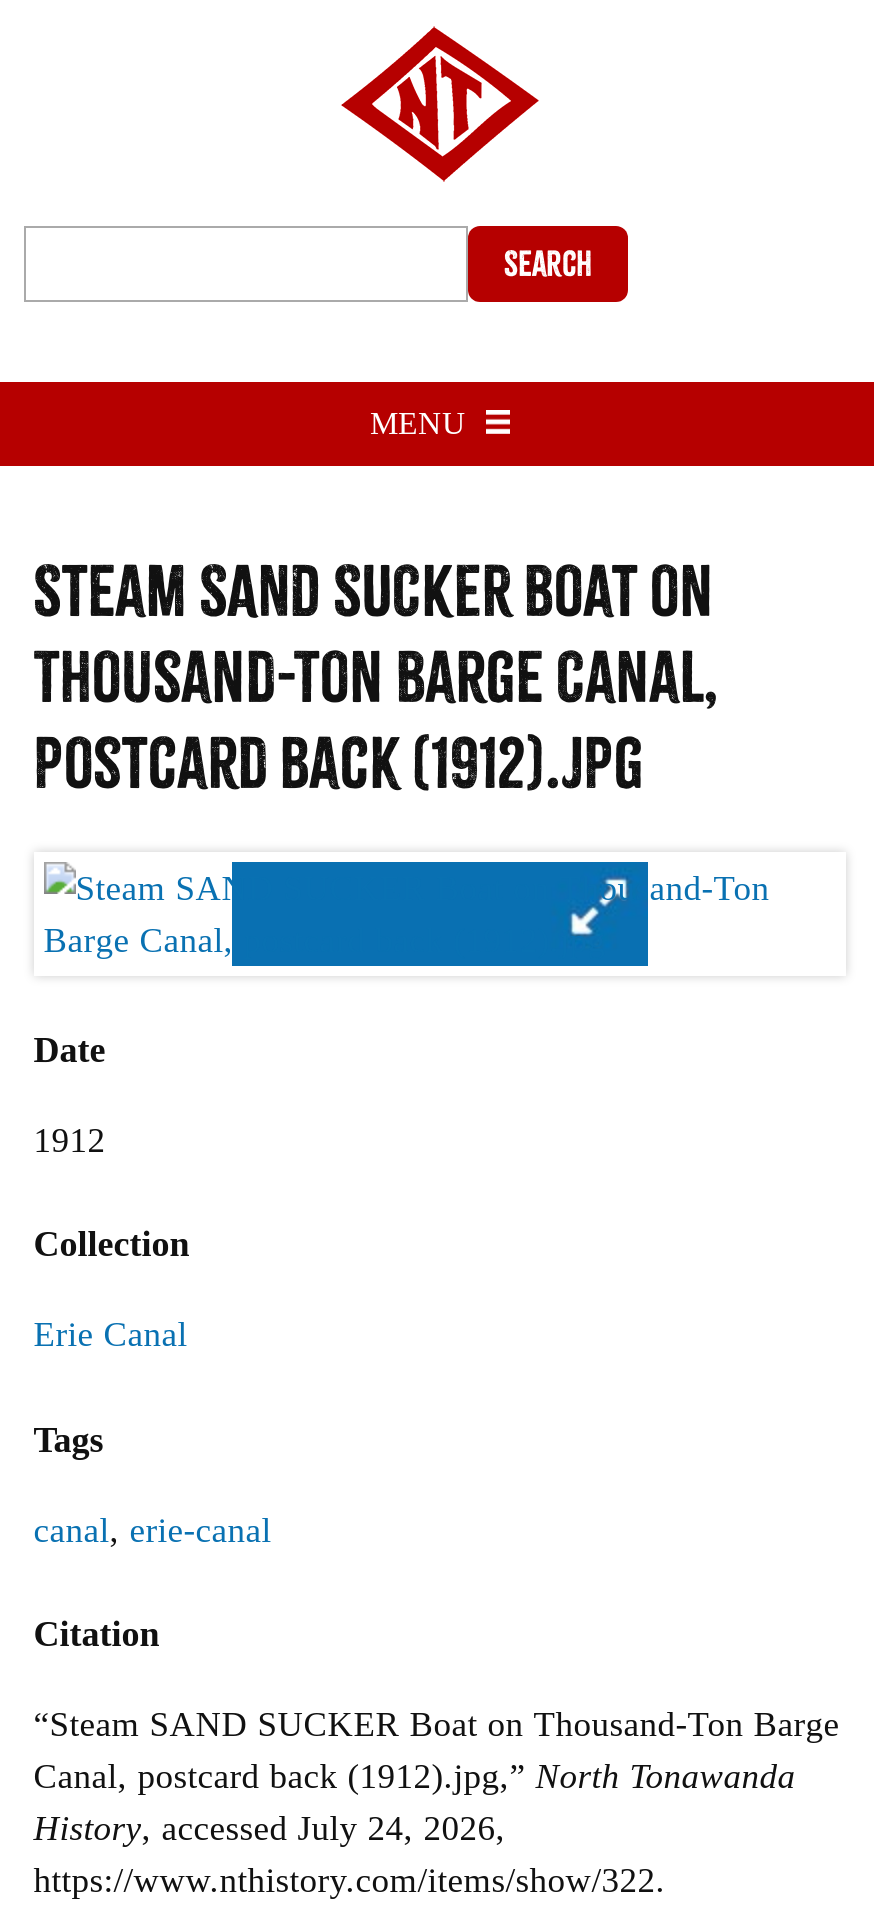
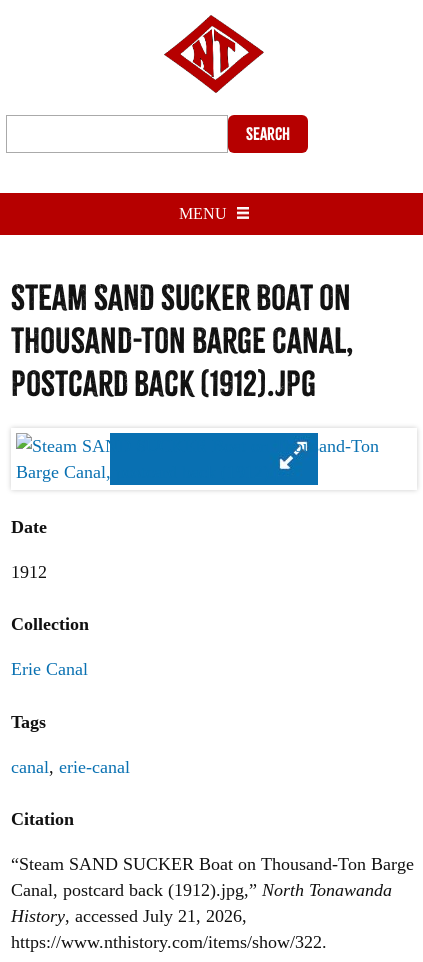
[34,1808,506,1848] History, accessed July 24, 2026, -> [11,906,247,926] History, accessed July 21, 2026,

